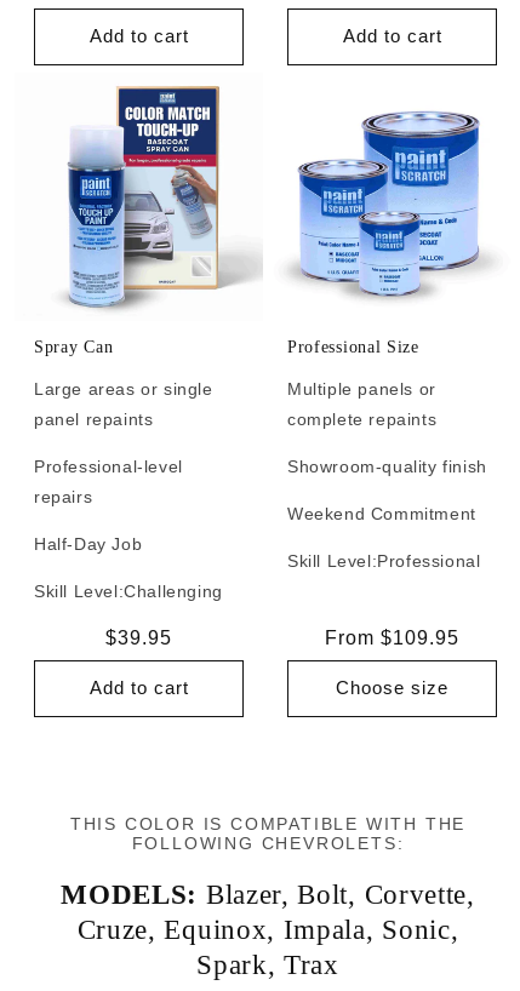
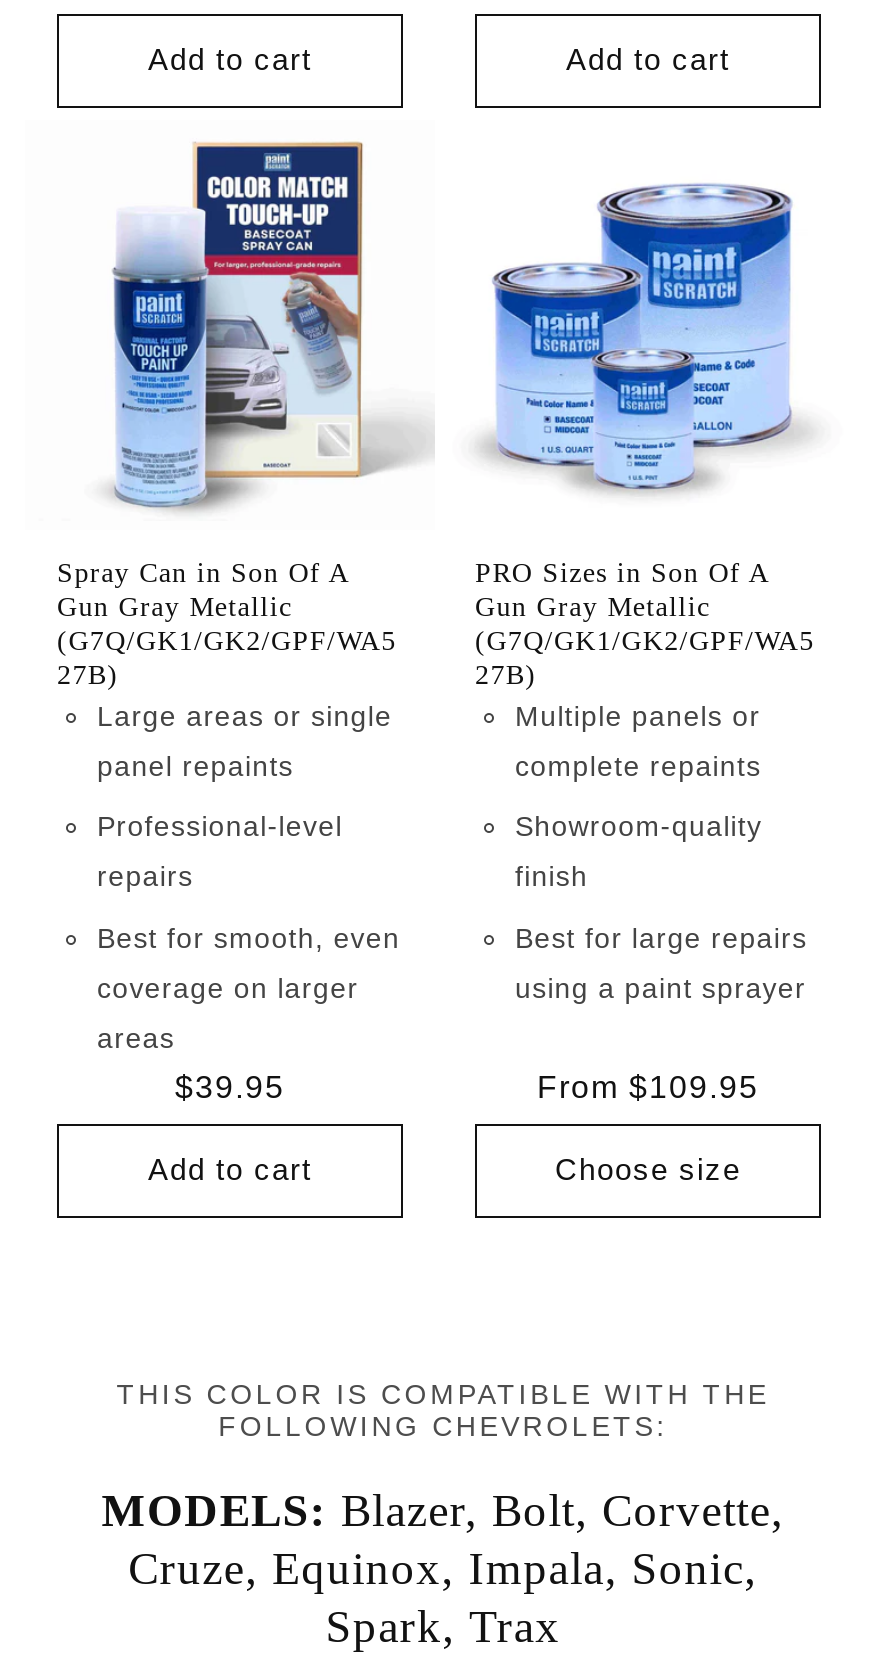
[34,337,113,356] Spray Can -> [57,557,397,689] Spray Can in Son Of A | Gun Gray Metallic | (G7Q/GK1/GK2/GPF/WA5 | 27B)
[287,337,419,356] Professional Size -> [475,557,815,689] PRO Sizes in Son Of A | Gun Gray Metallic | (G7Q/GK1/GK2/GPF/WA5 | 27B)
moved [34,379,213,428] -> [97,699,392,781]: Large areas or single | panel repaints
moved [287,379,437,428] -> [515,699,761,781]: Multiple panels or | complete repaints
[287,456,487,570] Showroom-quality finish | Weekend Commitment | Skill Level: Professional -> [515,810,807,1003] Showroom-quality | finish | Best for large repairs | using a paint sprayer
[34,534,223,600] Half-Day Job | Skill Level: Challenging -> [97,921,400,1053] Best for smooth, even | coverage on larger | areas

